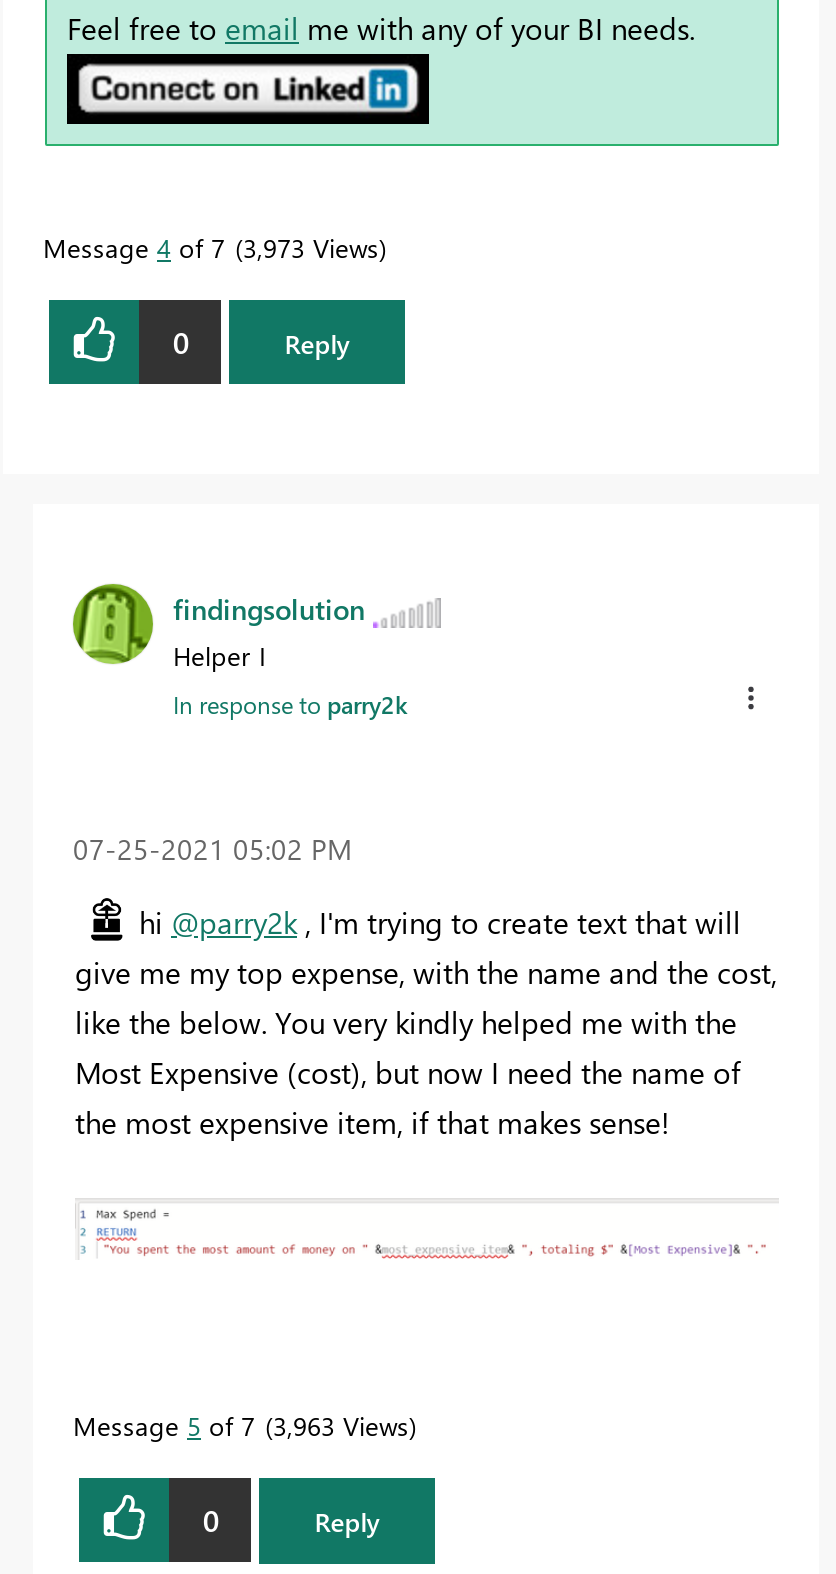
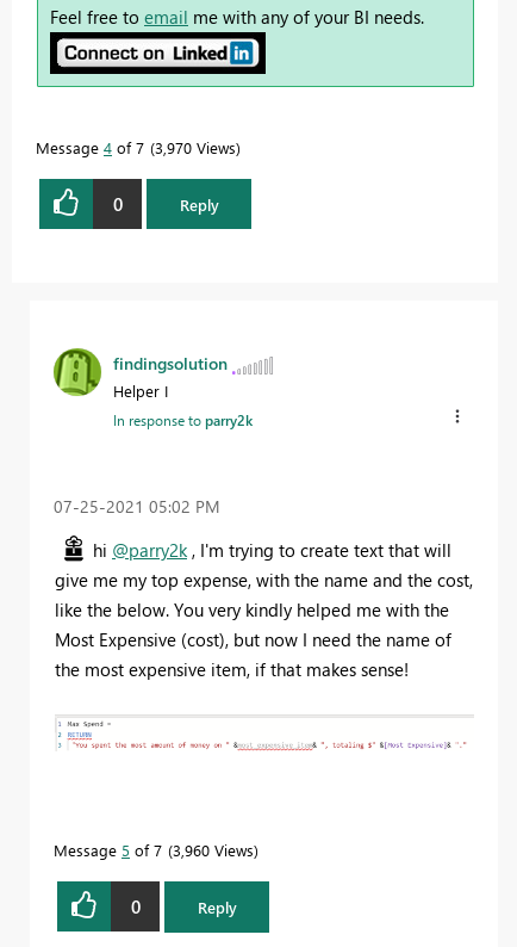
[43,230,379,264] Message 4 of 7 3,973 Views -> [36,137,236,158] Message 4 of 7 3,970 Views
[73,1409,409,1443] Message 5 of 7 3,963 Views -> [54,840,254,860] Message 5 of 7 3,960 Views

